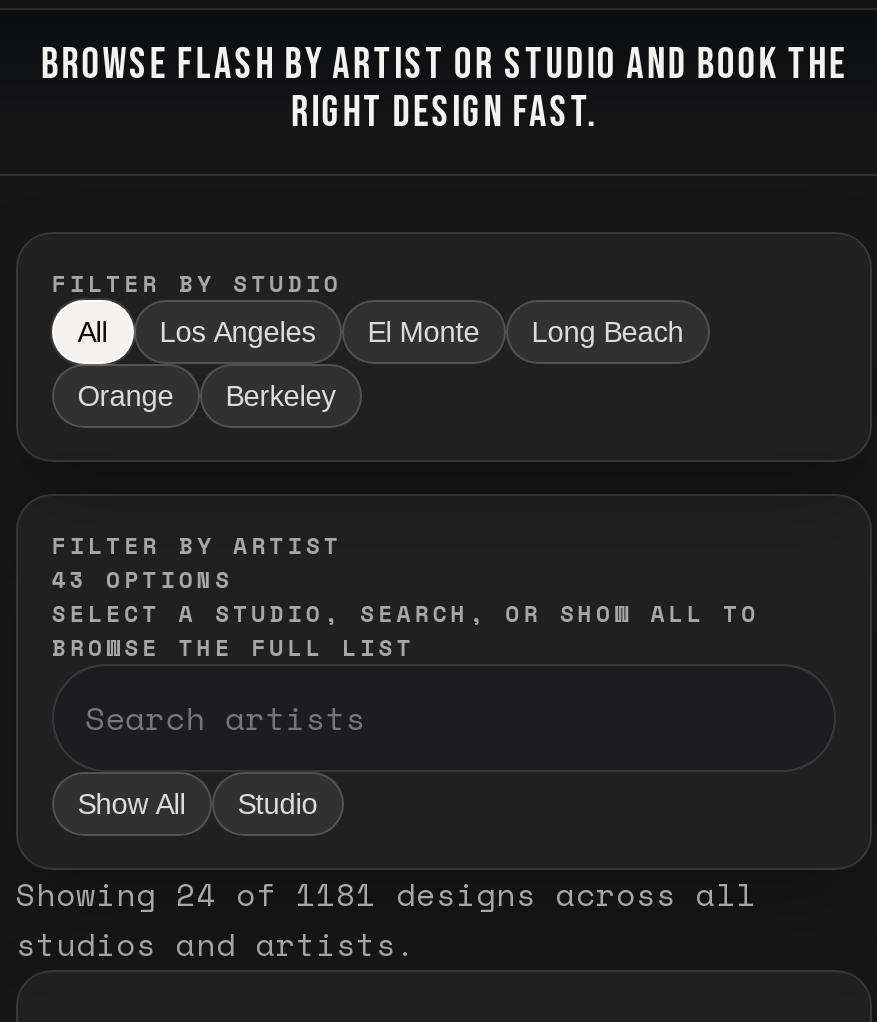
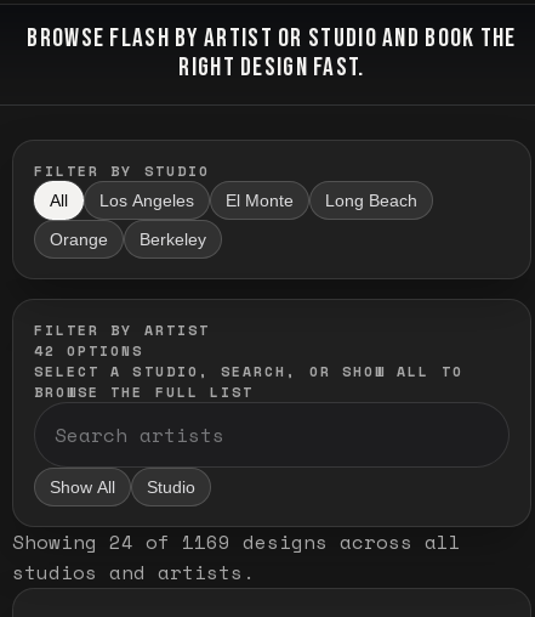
[52,563,233,597] 43 OPTIONS -> [34,340,144,361] 42 OPTIONS
[16,870,756,918] Showing 24 of 1181 designs across all -> [12,527,461,557] Showing 24 of 1169 designs across all

